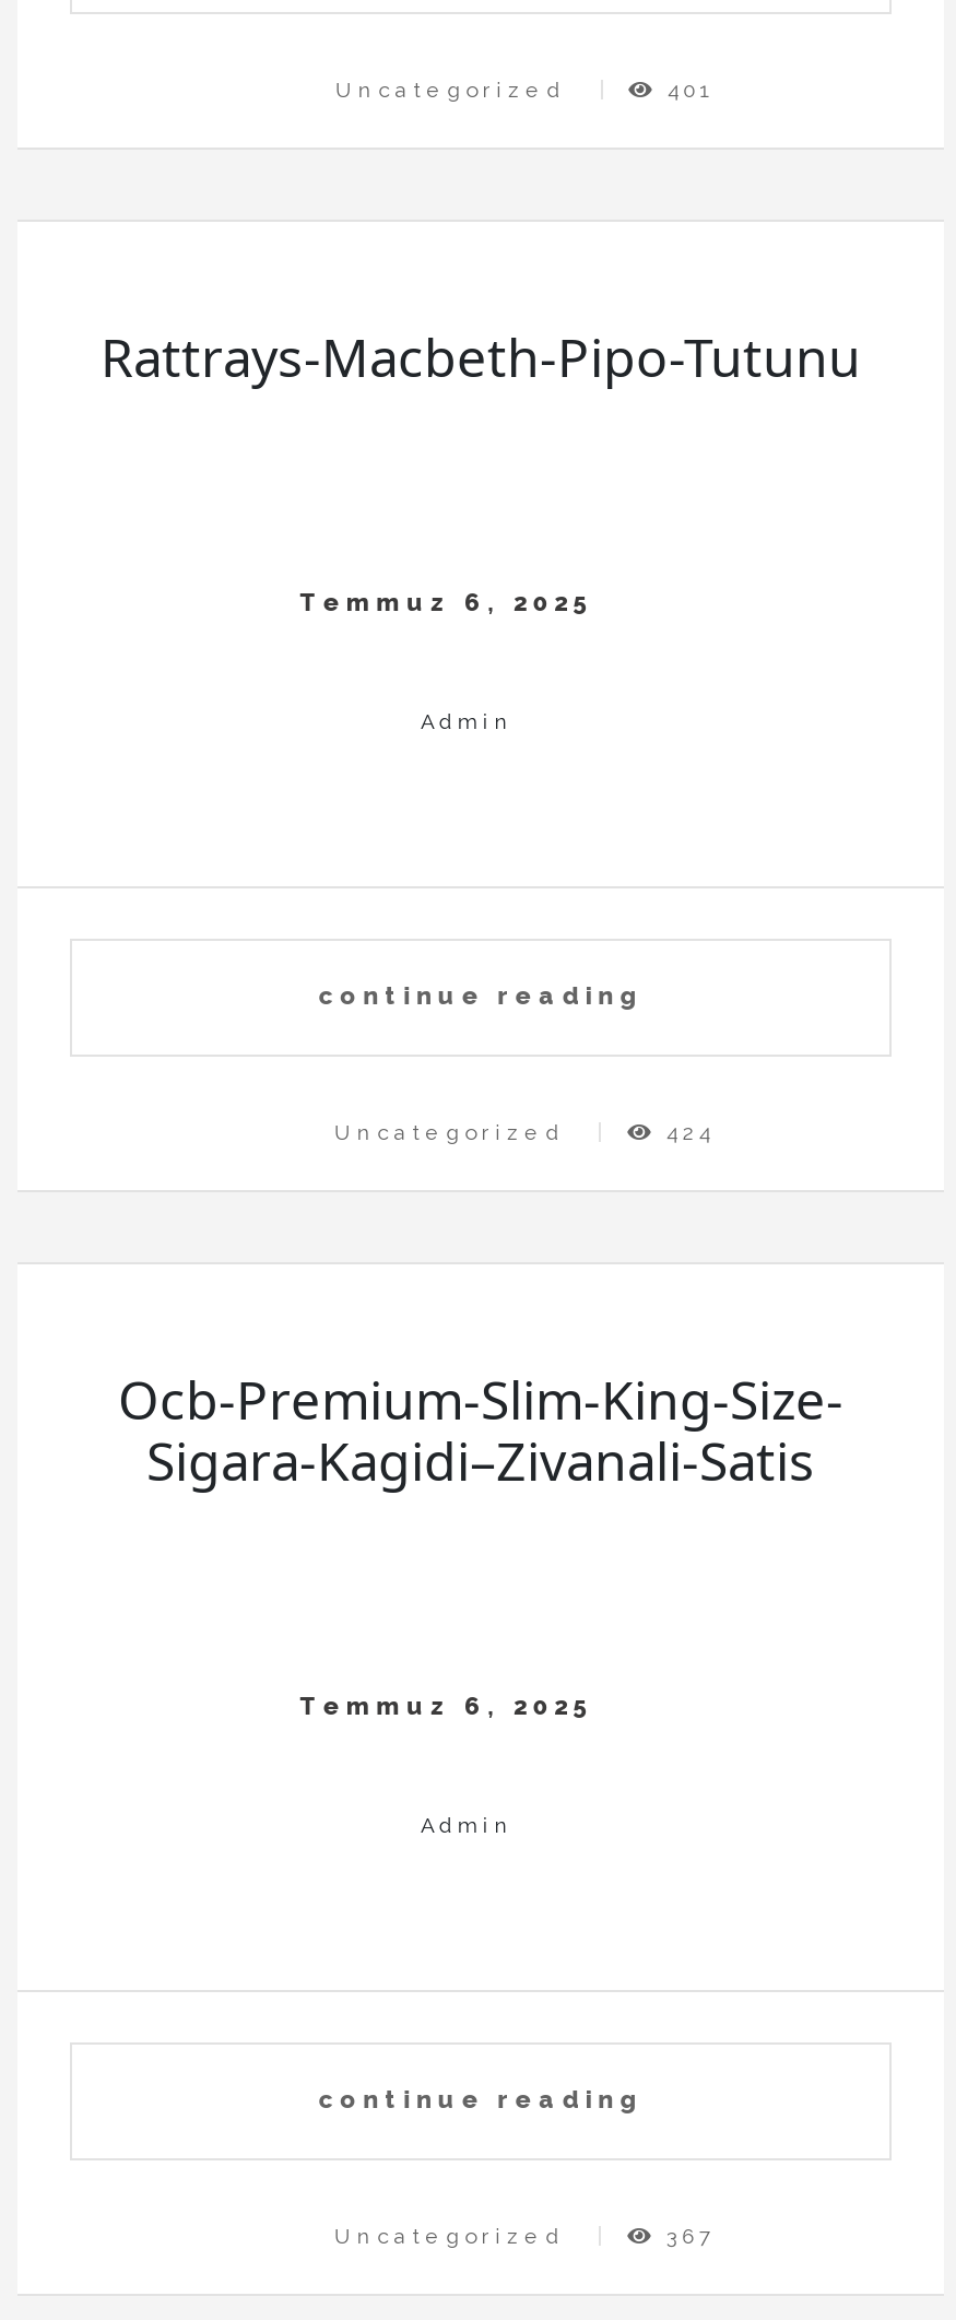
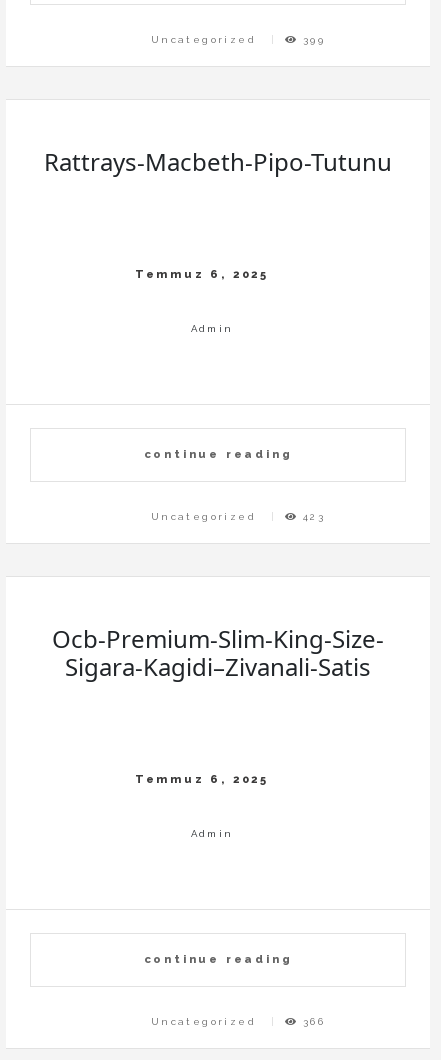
[658,77,714,101] 401 -> [298,34,325,45] 399
[657,1119,715,1143] 424 -> [298,511,325,522] 423
[657,2223,715,2247] 367 -> [298,1016,325,1027] 366

